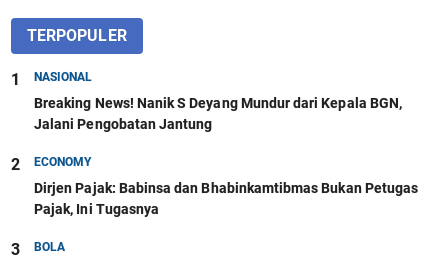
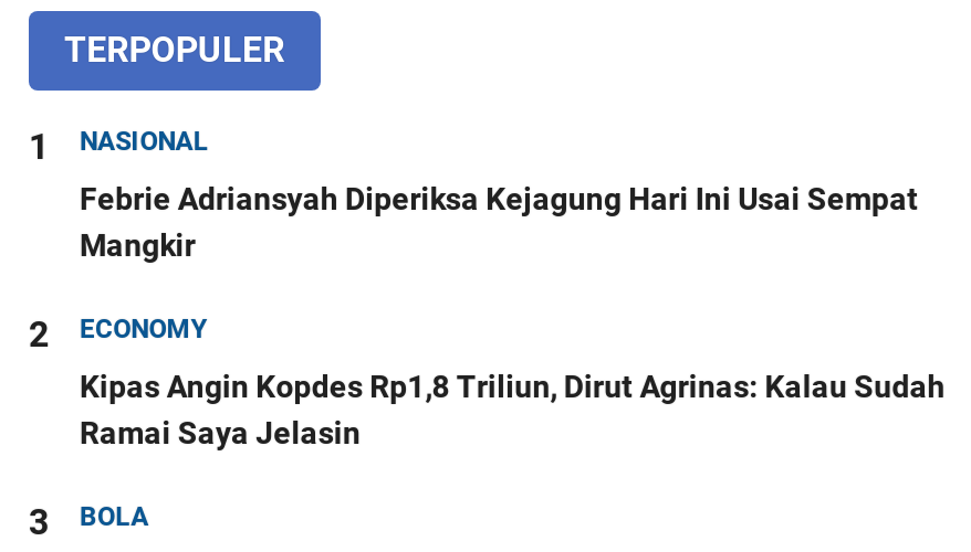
[34,95,402,132] Breaking News! Nanik S Deyang Mundur dari Kepala BGN, | Jalani Pengobatan Jantung -> [80,181,918,263] Febrie Adriansyah Diperiksa Kejagung Hari Ini Usai Sempat | Mangkir
[34,180,418,217] Dirjen Pajak: Babinsa dan Bhabinkamtibmas Bukan Petugas | Pajak, Ini Tugasnya -> [80,369,945,450] Kipas Angin Kopdes Rp1,8 Triliun, Dirut Agrinas: Kalau Sudah | Ramai Saya Jelasin

